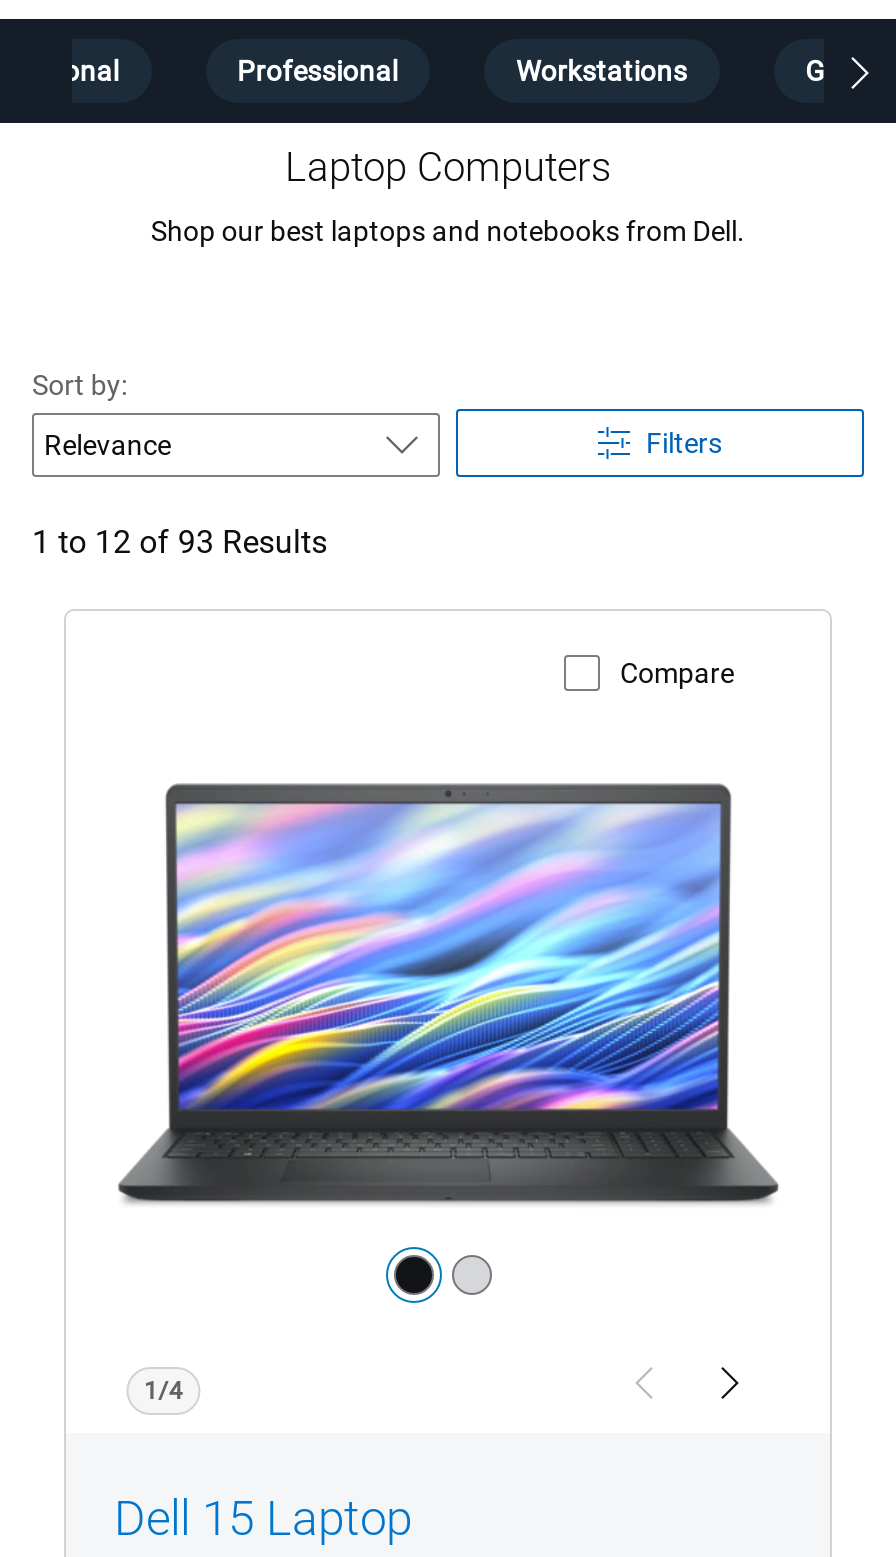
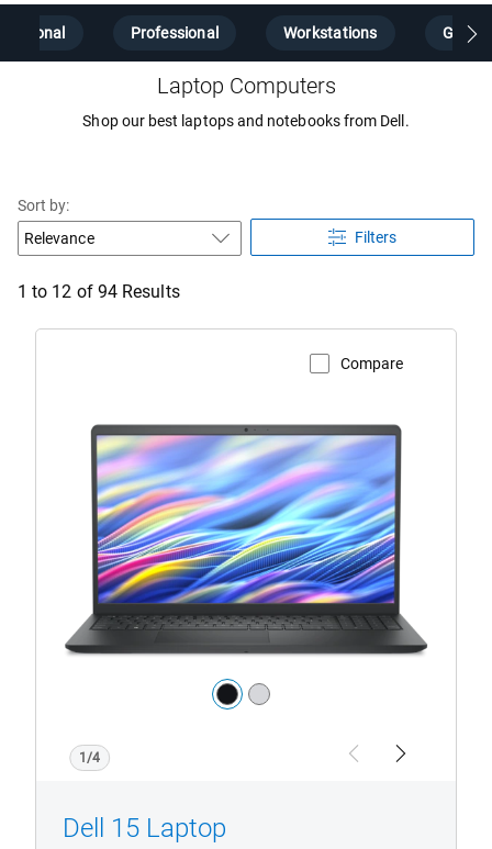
[32,523,327,561] 1 to 12 of 93 Results -> [18,281,180,302] 1 to 12 of 94 Results

